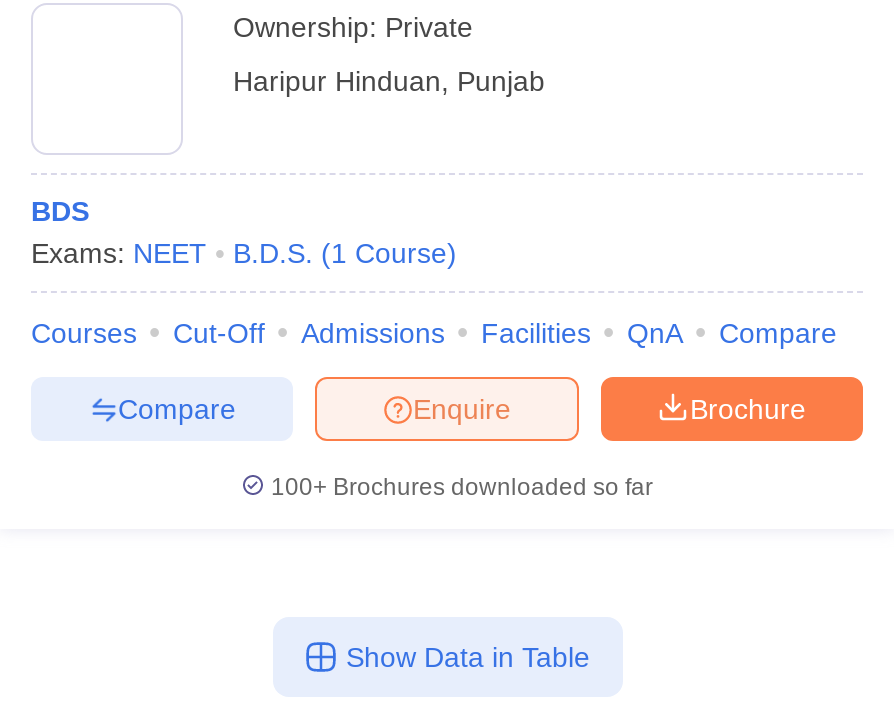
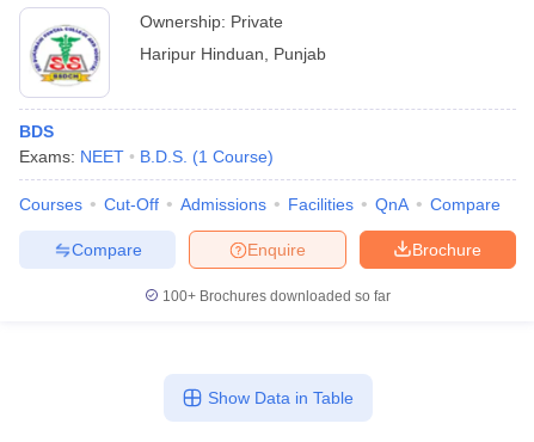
none -> [30,24,100,84] [image]

